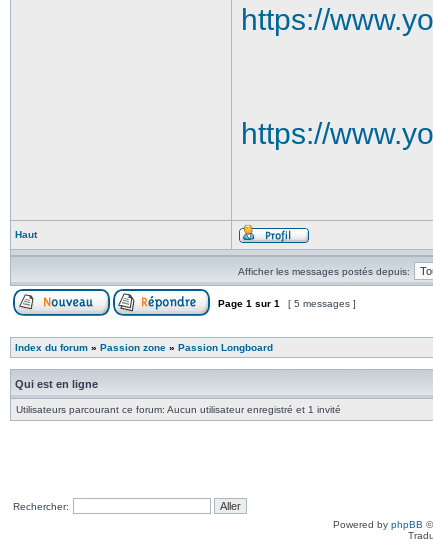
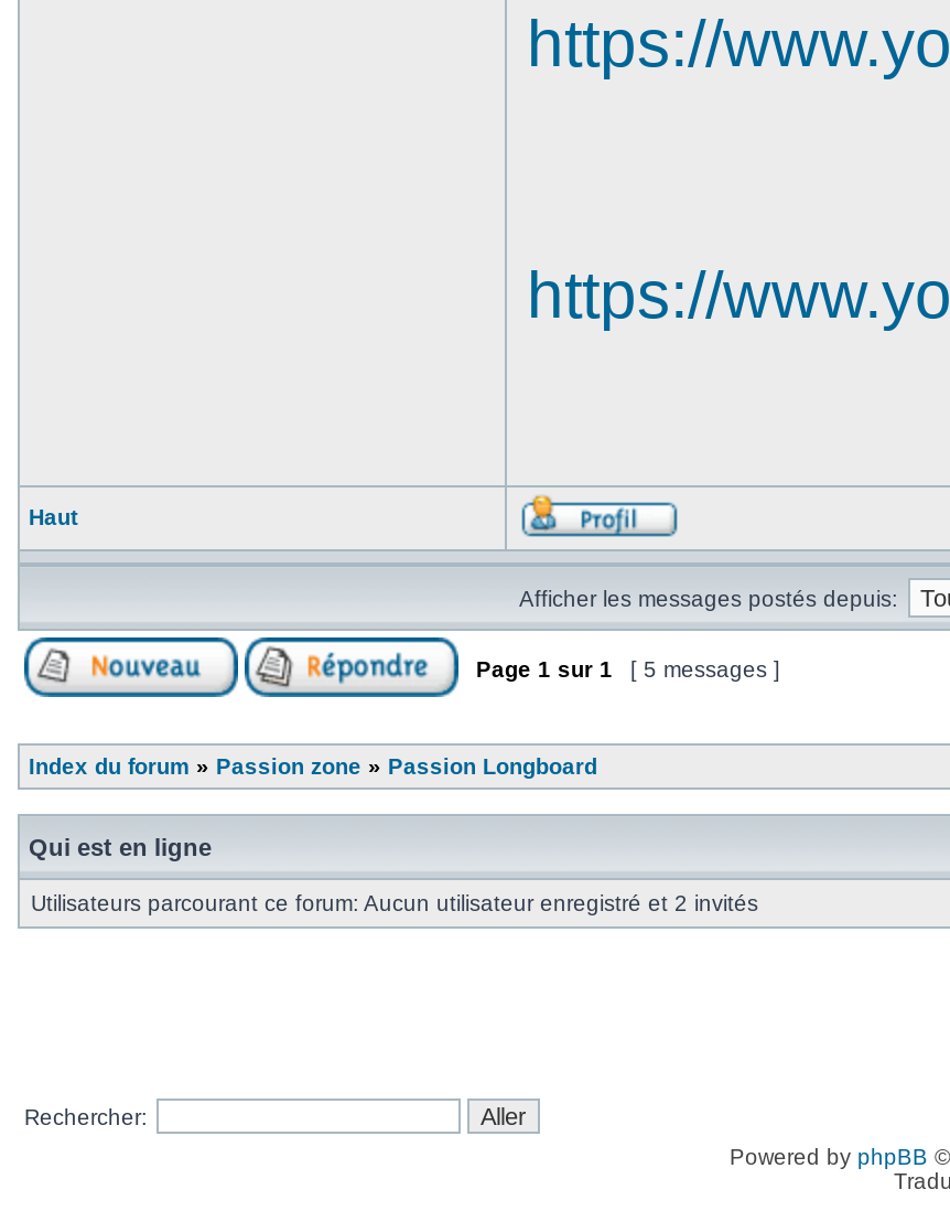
[16,404,341,415] Utilisateurs parcourant ce forum: Aucun utilisateur enregistré et 1 invité -> [31,891,758,915] Utilisateurs parcourant ce forum: Aucun utilisateur enregistré et 2 invités

